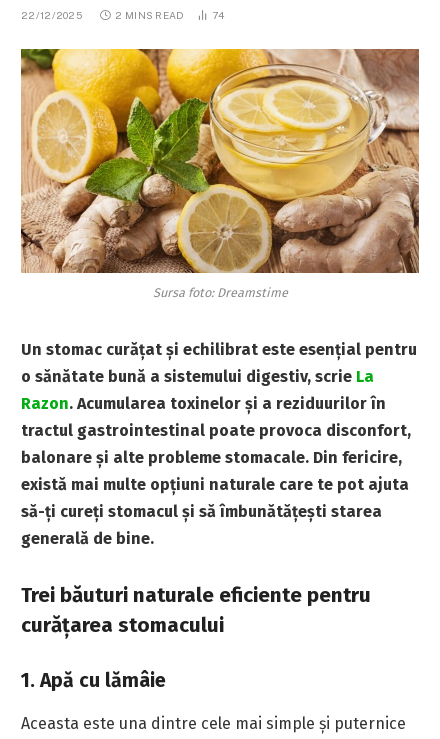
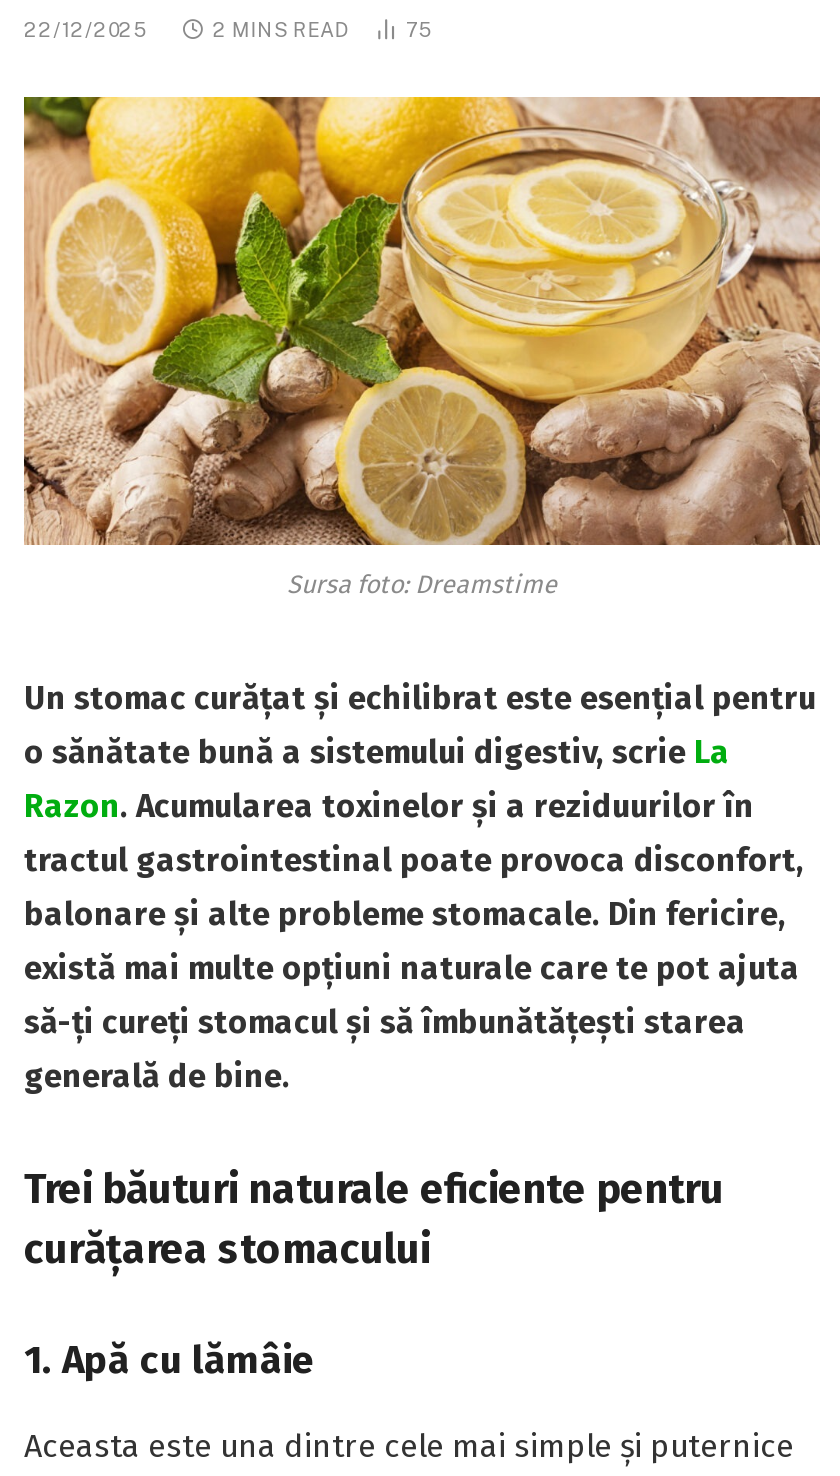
[212,9,224,21] 74 -> [406,17,431,41] 75

